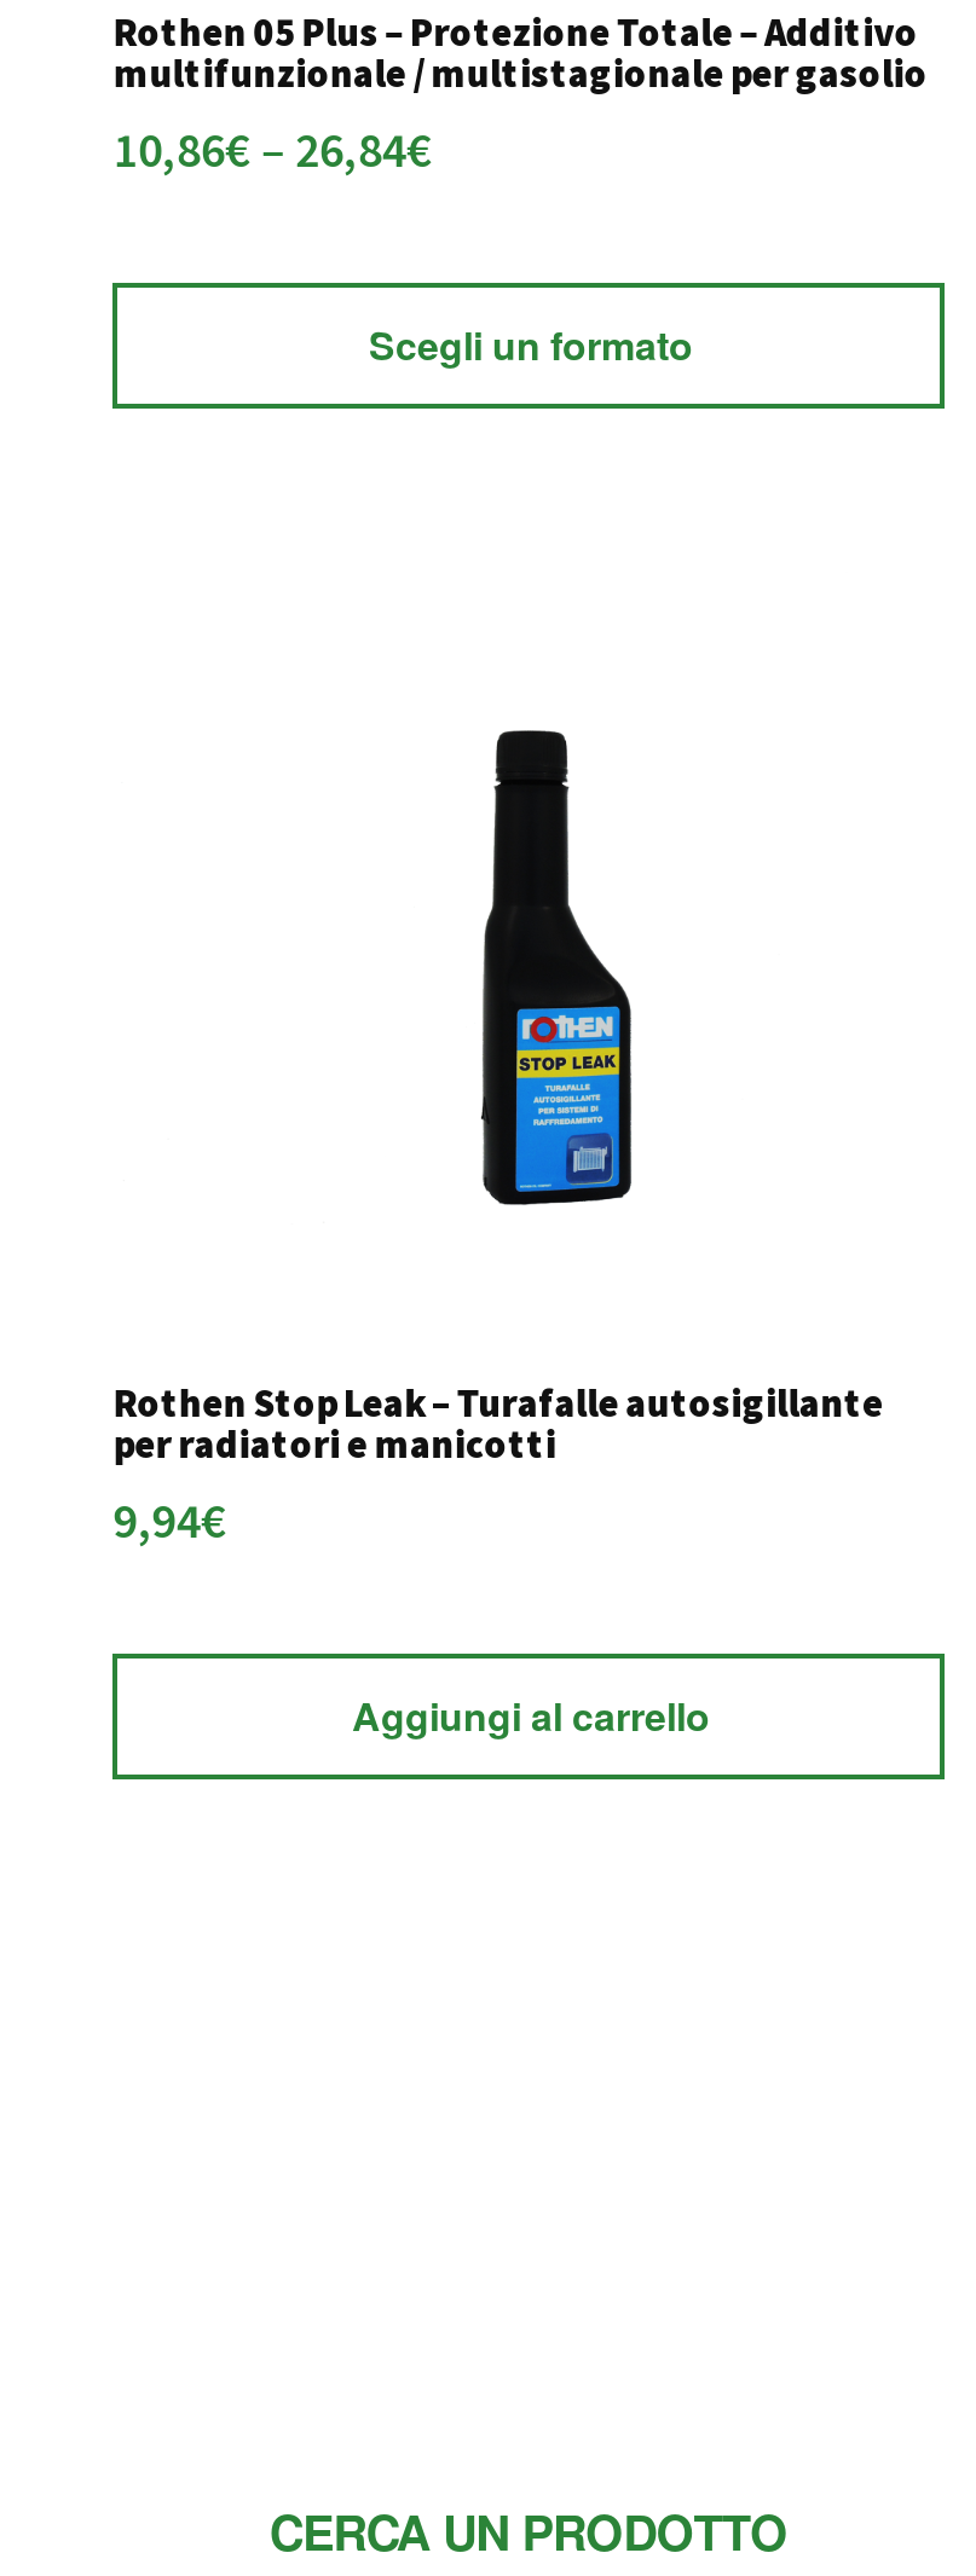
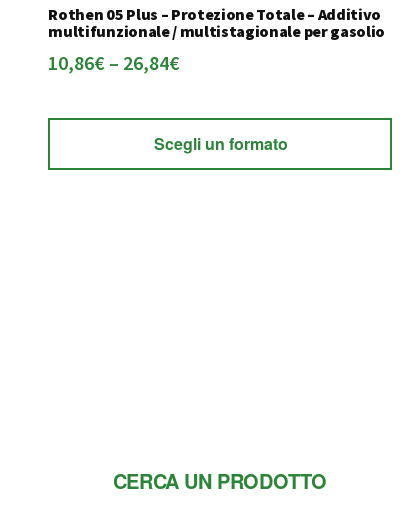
[478,728,635,1206] [image] -> none
[113,1378,883,1743] Rothen Stop Leak – Turafalle autosigillante | per radiatori e manicotti | 9,94€ | Aggiungi al carrello -> none

